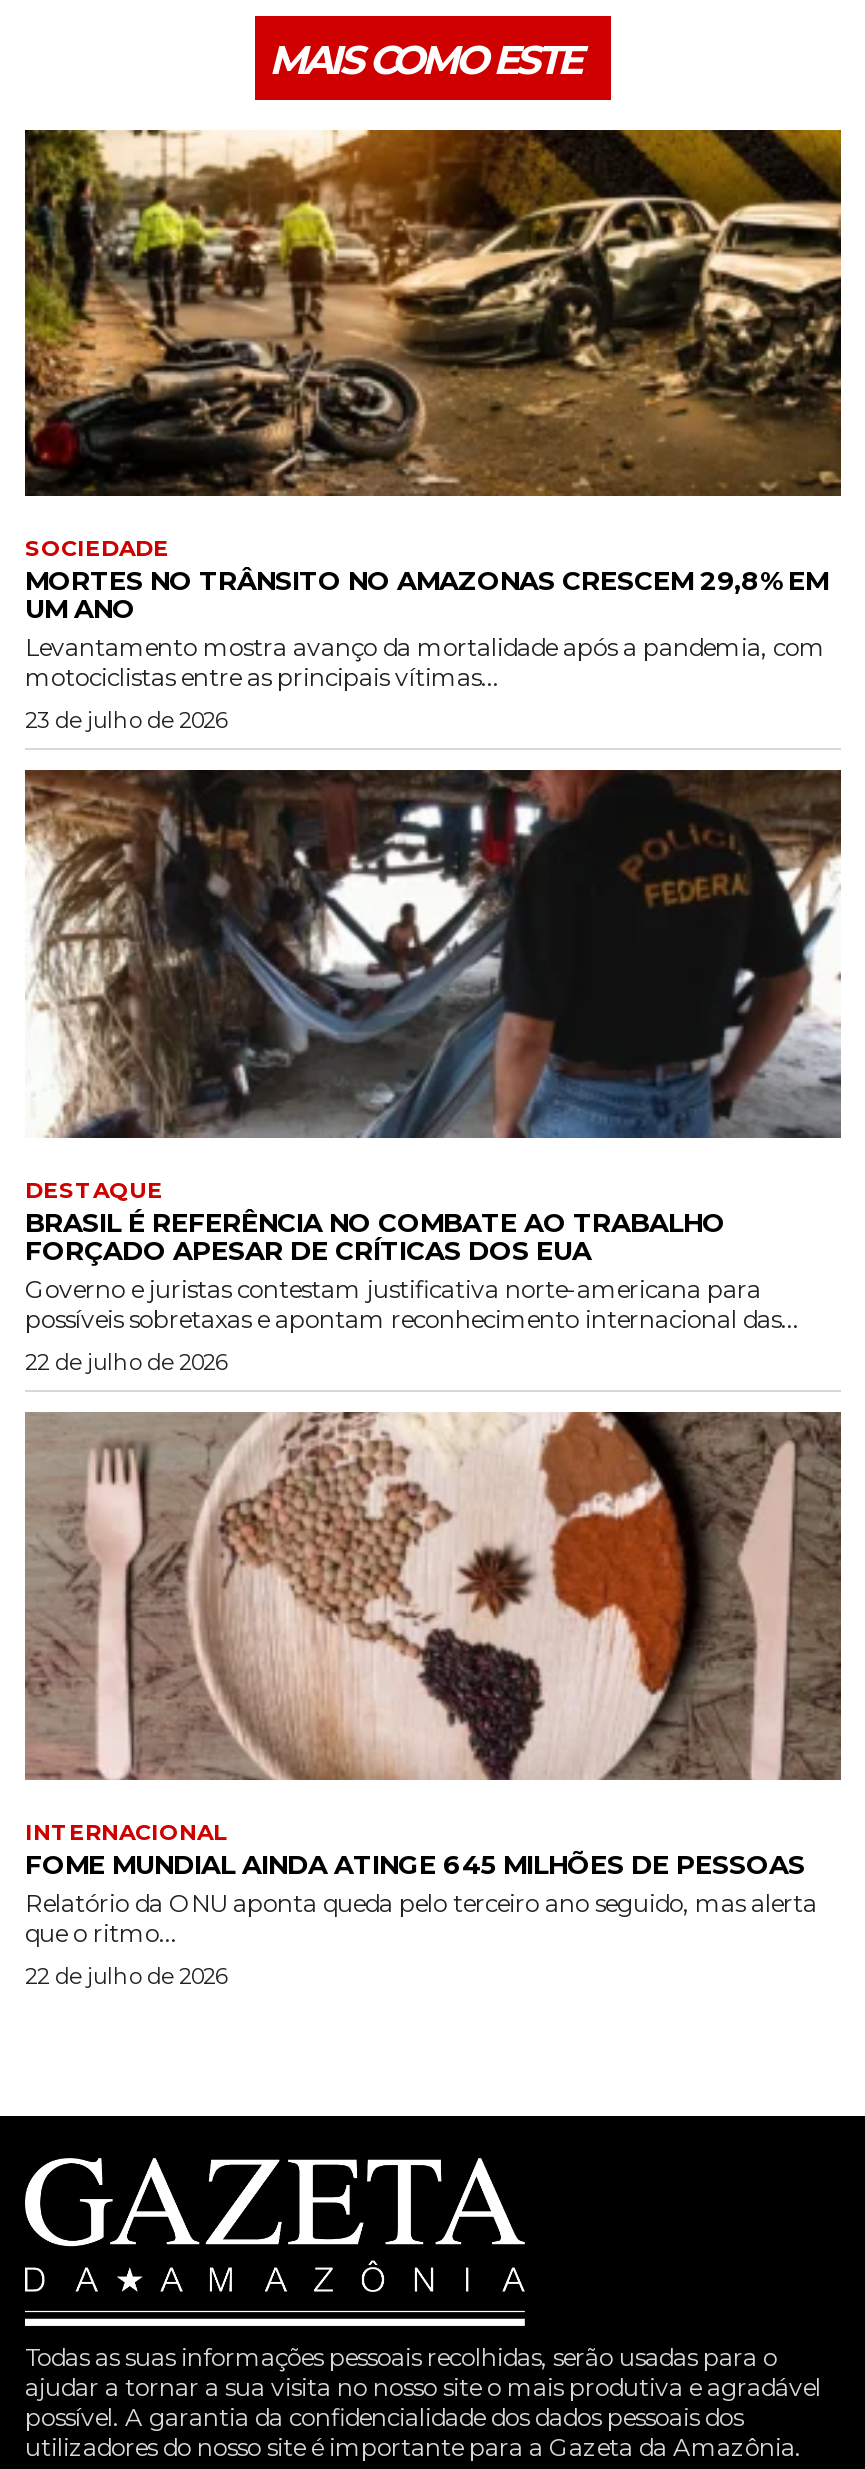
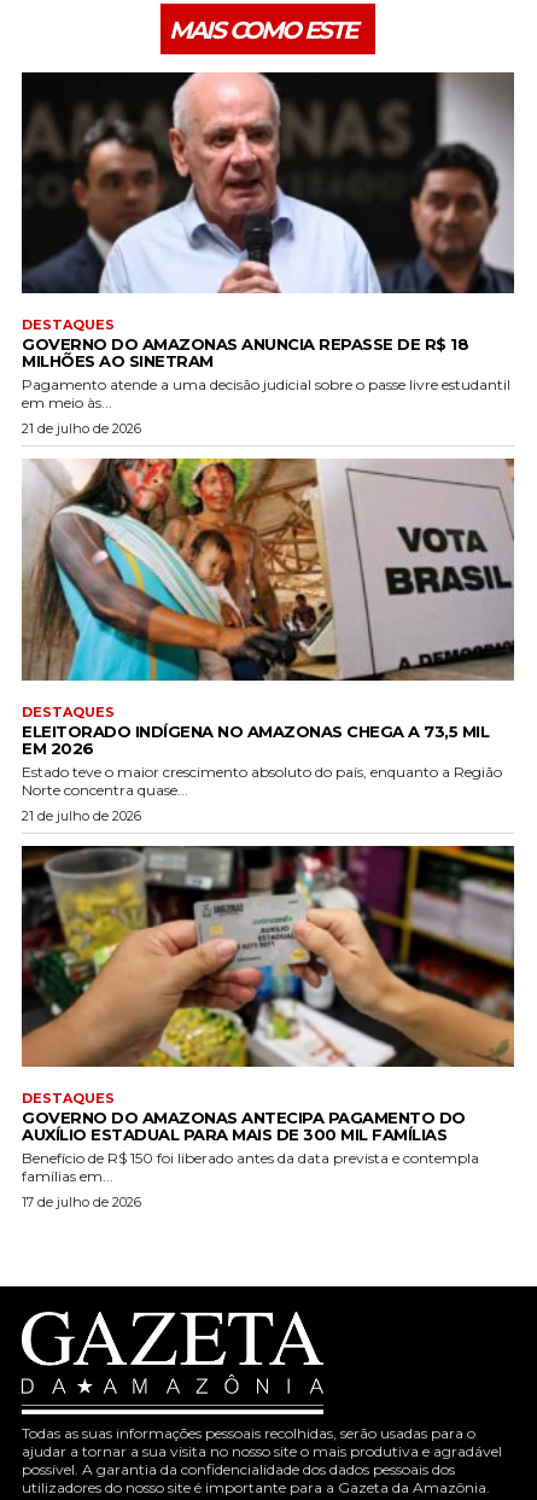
[23,127,841,693] [image] | SOCIEDADE | MORTES NO TRÂNSITO NO AMAZONAS CRESCEM 29,8% EM | UM ANO | Levantamento mostra avanço da mortalidade após a pandemia, com | motociclistas entre as principais vítimas... -> [22,71,514,412] [image] | DESTAQUES | GOVERNO DO AMAZONAS ANUNCIA REPASSE DE R$ 18 | MILHÕES AO SINETRAM | Pagamento atende a uma decisão judicial sobre o passe livre estudantil | em meio às...
[25,707,227,735] 23 de julho de 2026 -> [22,420,141,437] 21 de julho de 2026
[23,767,841,1334] [image] | DESTAQUE | BRASIL É REFERÊNCIA NO COMBATE AO TRABALHO | FORÇADO APESAR DE CRÍTICAS DOS EUA | Governo e juristas contestam justificativa norte-americana para | possíveis sobretaxas e apontam reconhecimento internacional das... -> [21,457,515,799] [image] | DESTAQUES | ELEITORADO INDÍGENA NO AMAZONAS CHEGA A 73,5 MIL | EM 2026 | Estado teve o maior crescimento absoluto do país, enquanto a Região | Norte concentra quase...
[25,1348,227,1376] 22 de julho de 2026 -> [22,807,141,824] 21 de julho de 2026
[23,1409,843,1948] [image] | INTERNACIONAL | FOME MUNDIAL AINDA ATINGE 645 MILHÕES DE PESSOAS | Relatório da ONU aponta queda pelo terceiro ano seguido, mas alerta | que o ritmo... -> [21,845,515,1185] [image] | DESTAQUES | GOVERNO DO AMAZONAS ANTECIPA PAGAMENTO DO | AUXÍLIO ESTADUAL PARA MAIS DE 300 MIL FAMÍLIAS | Benefício de R$ 150 foi liberado antes da data prevista e contempla | famílias em...
[25,1962,227,1990] 22 de julho de 2026 -> [22,1194,141,1211] 17 de julho de 2026

